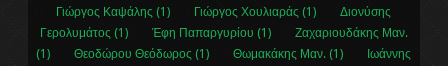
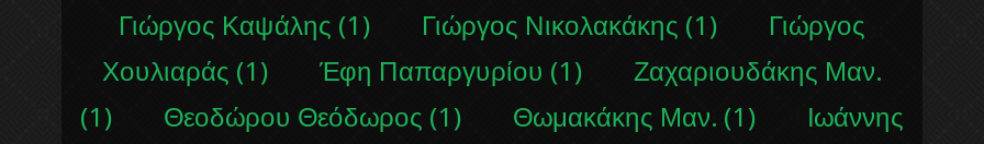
[194,5,391,19] Γιώργος Χουλιαράς (1) | Διονύσης -> [422,12,865,42] Γιώργος Νικολακάκης (1) | Γιώργος
[40,26,408,40] Γερολυμάτος (1) Έφη Παπαργυρίου (1) Ζαχαριουδάκης Μαν. -> [102,58,882,88] Χουλιαράς (1) Έφη Παπαργυρίου (1) Ζαχαριουδάκης Μαν.

